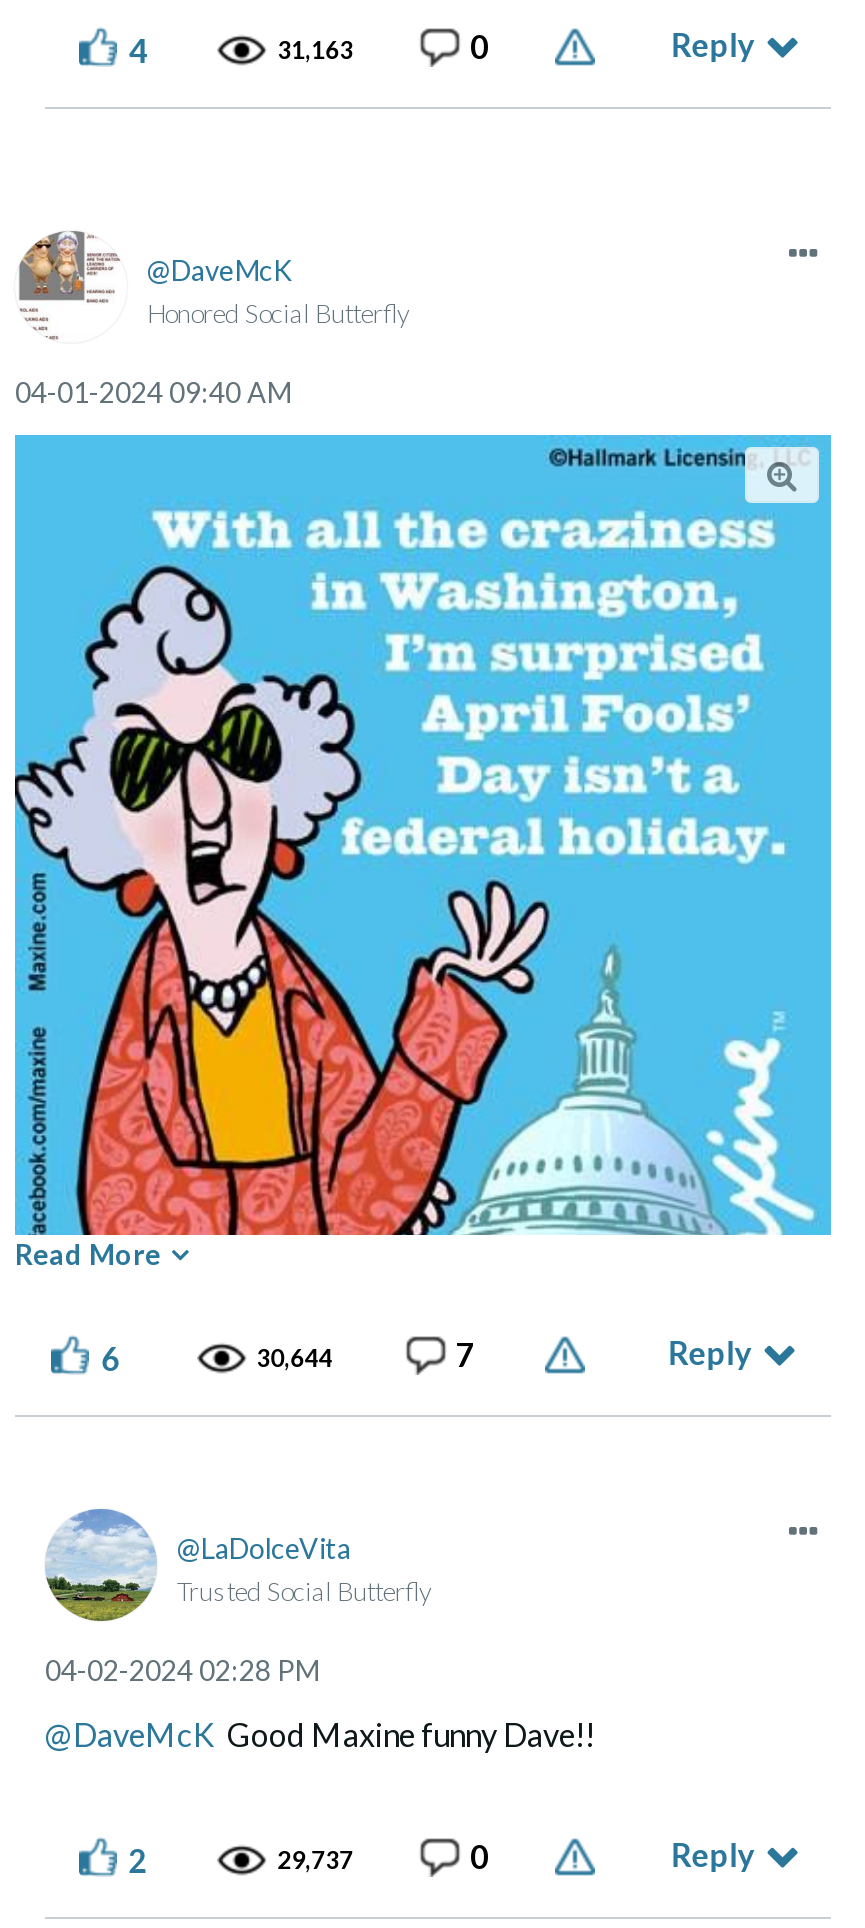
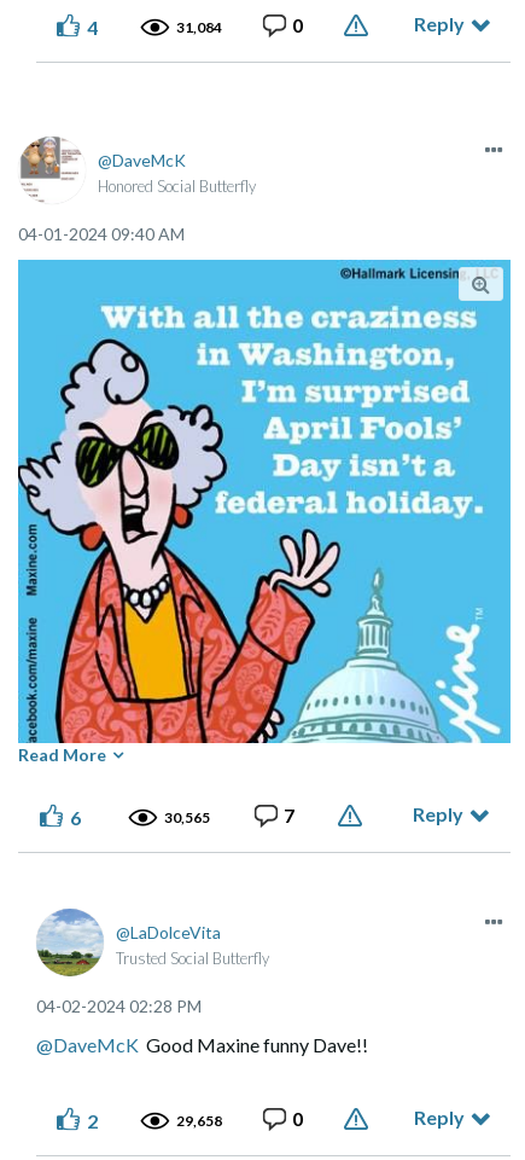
[277,34,353,64] 31,163 -> [176,18,222,36] 31,084
[256,1342,332,1372] 30,644 -> [164,808,210,826] 30,565
[277,1844,353,1874] 29,737 -> [176,1111,222,1129] 29,658

